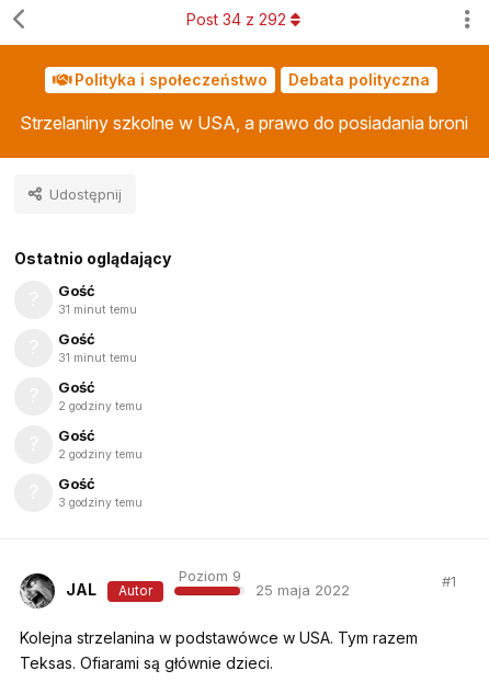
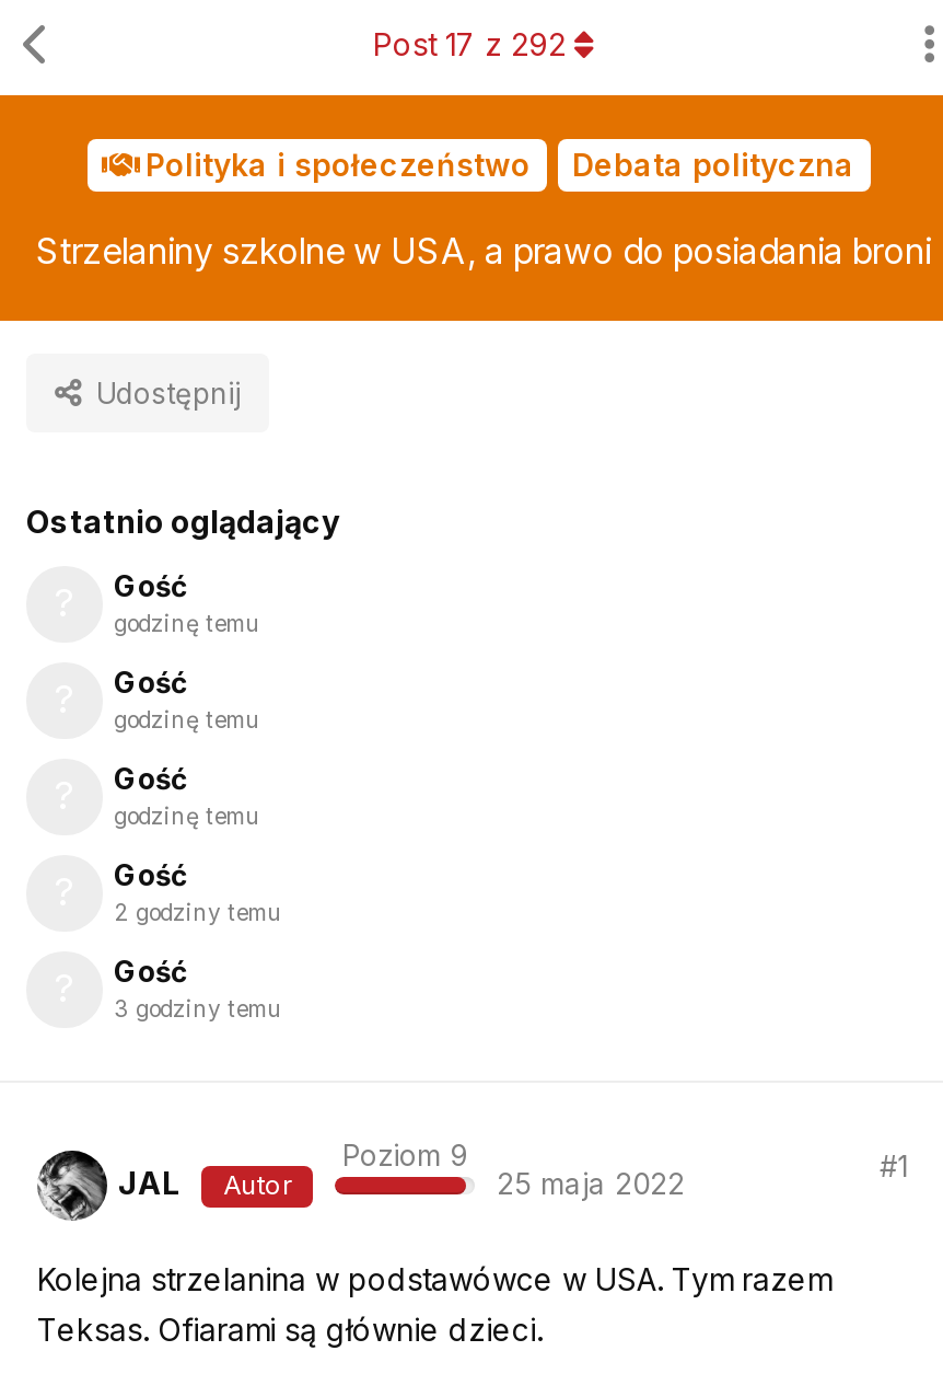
[186,10,286,29] Post 34 z 292 -> [373,25,566,62] Post 17 z 292
[58,302,137,317] 31 minut temu -> [114,609,260,638] godzinę temu
[58,351,137,365] 31 minut temu -> [114,706,260,734] godzinę temu
[58,399,143,413] 2 godziny temu -> [114,802,260,831] godzinę temu

